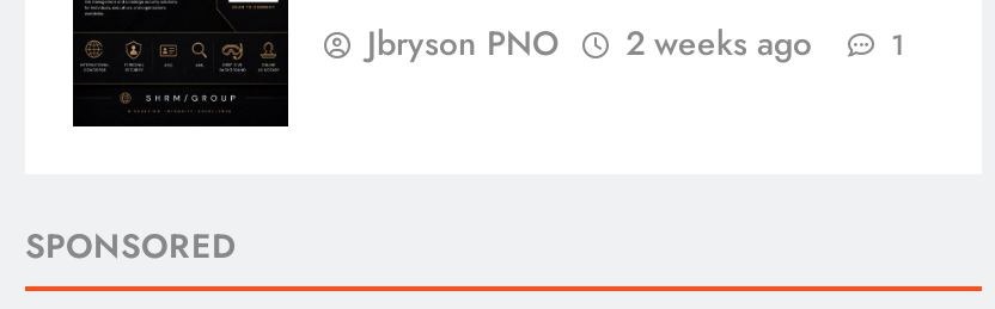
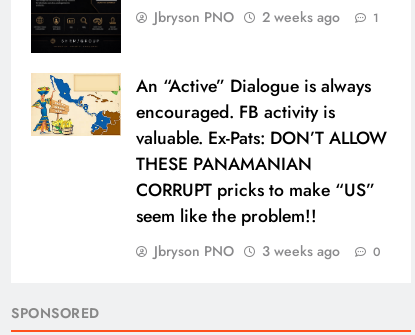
none -> [31,72,387,260] [image] | An “Active” Dialogue is always | encouraged. FB activity is | valuable. Ex-Pats: DON’T ALLOW | THESE PANAMANIAN | CORRUPT pricks to make “US” | seem like the problem!! | Jbryson PNO | 3 weeks ago | 0

